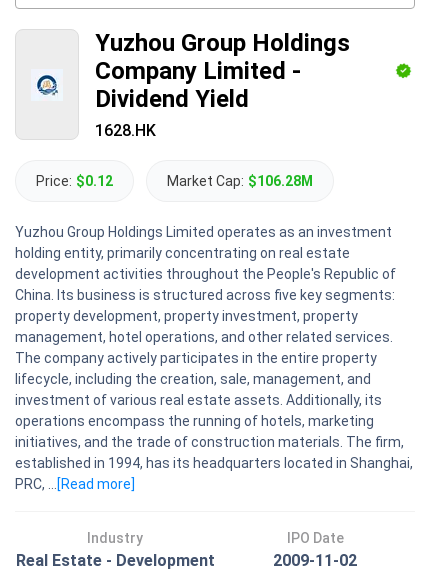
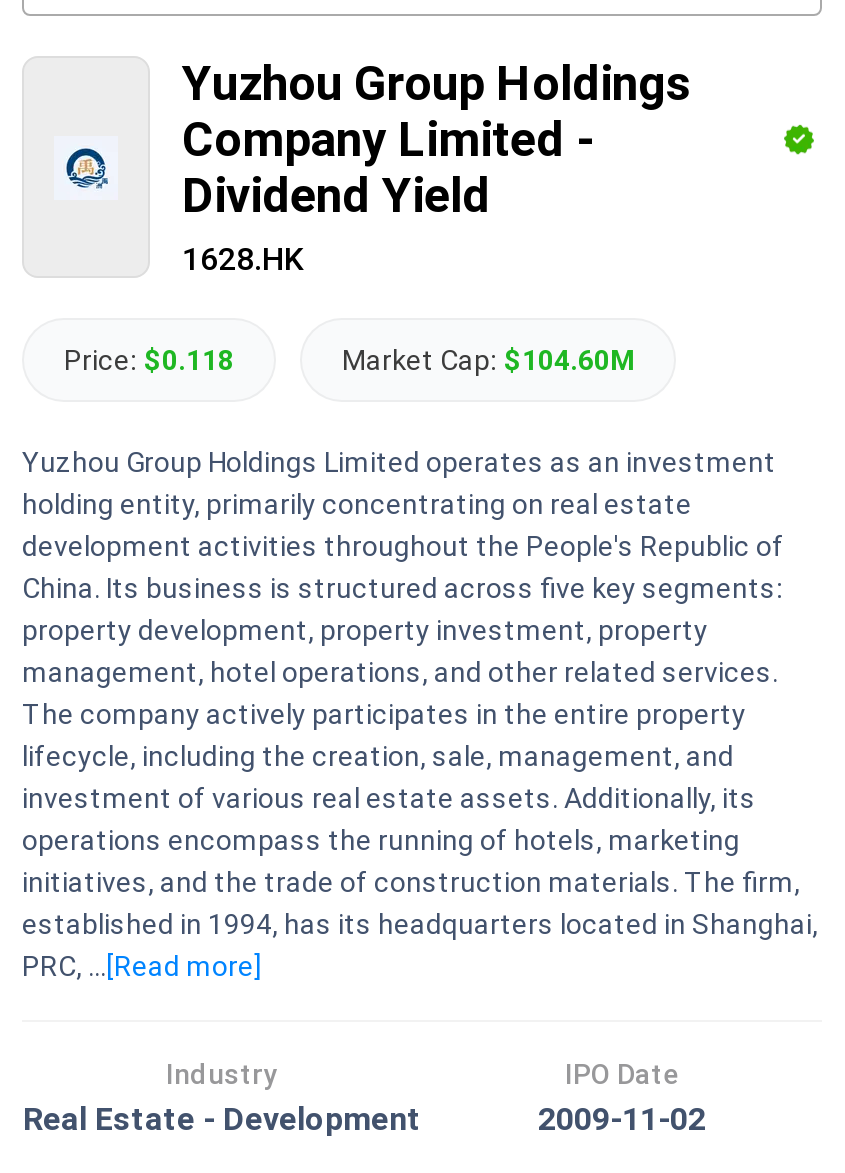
[36,173,113,189] Price: $0.12 -> [64,344,234,376] Price: $0.118
[167,173,313,189] Market Cap: $106.28M -> [342,344,634,376] Market Cap: $104.60M

